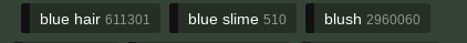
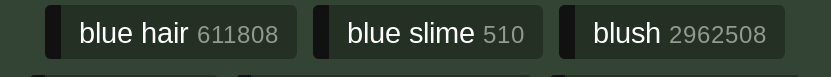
[40,9,151,27] blue hair 611301 -> [79,16,279,48] blue hair 611808
[324,9,421,27] blush 2960060 -> [593,16,767,48] blush 2962508

